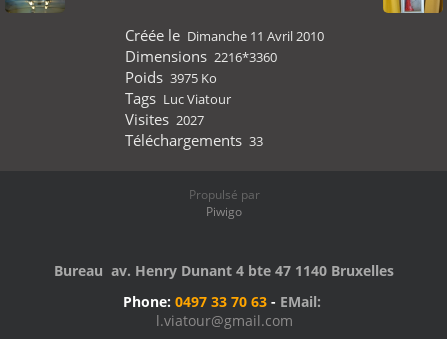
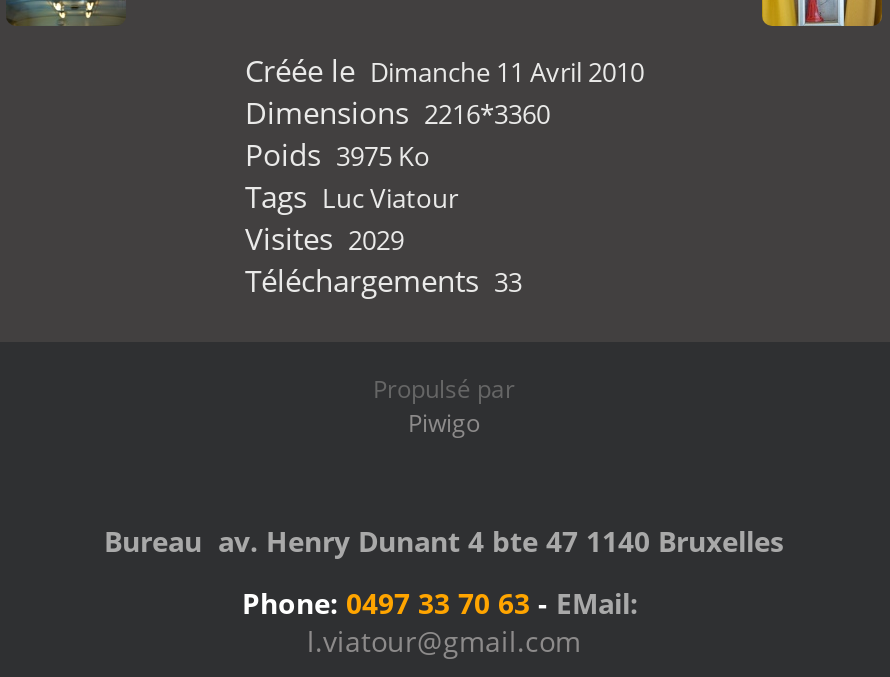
[124,109,204,129] Visites 2027 -> [245,218,404,258] Visites 2029

